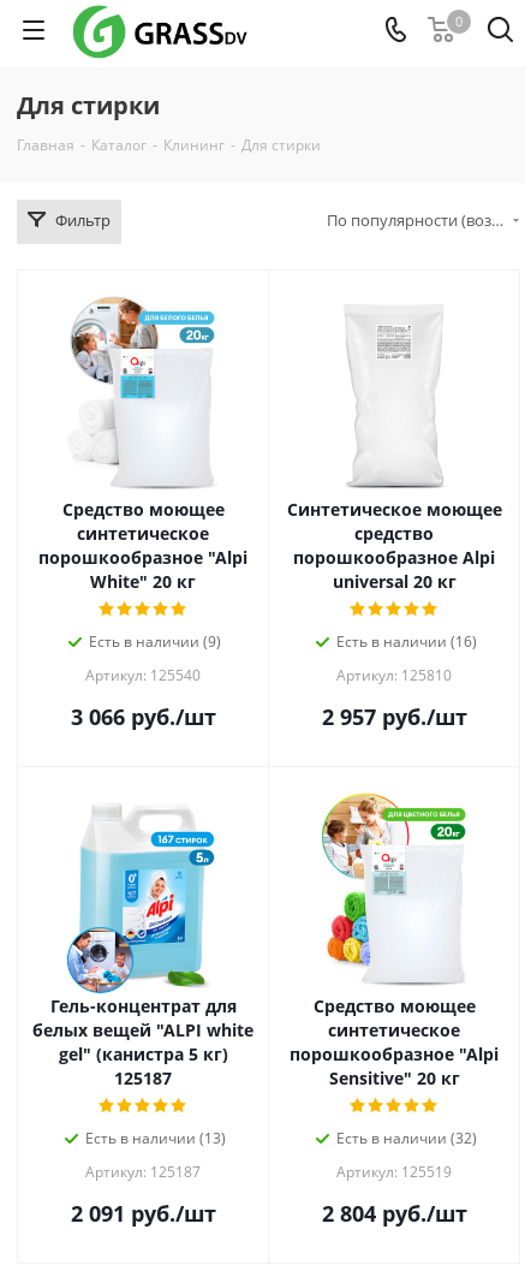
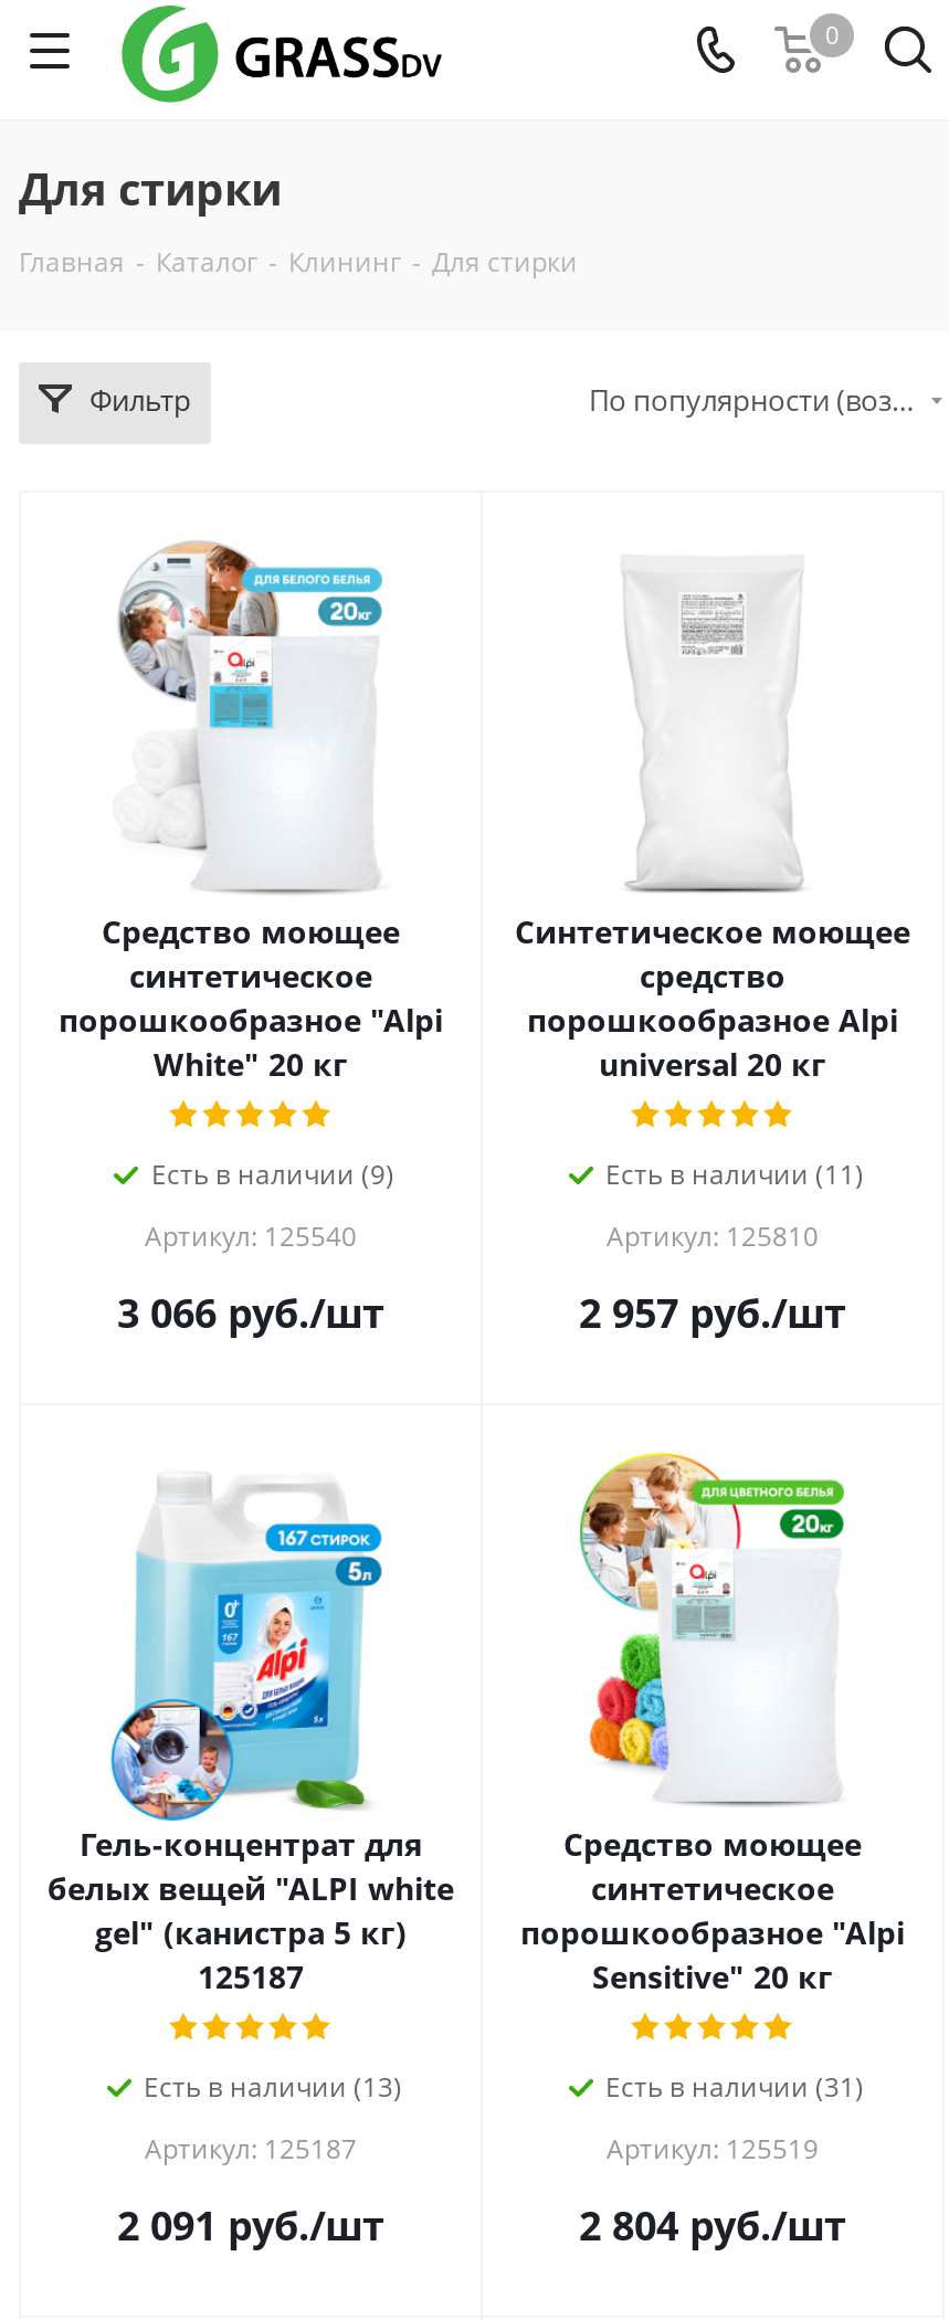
[336,631,476,652] Есть в наличии (16) -> [605,1156,864,1193] Есть в наличии (11)
[336,1128,476,1148] Есть в наличии (32) -> [605,2068,864,2106] Есть в наличии (31)

